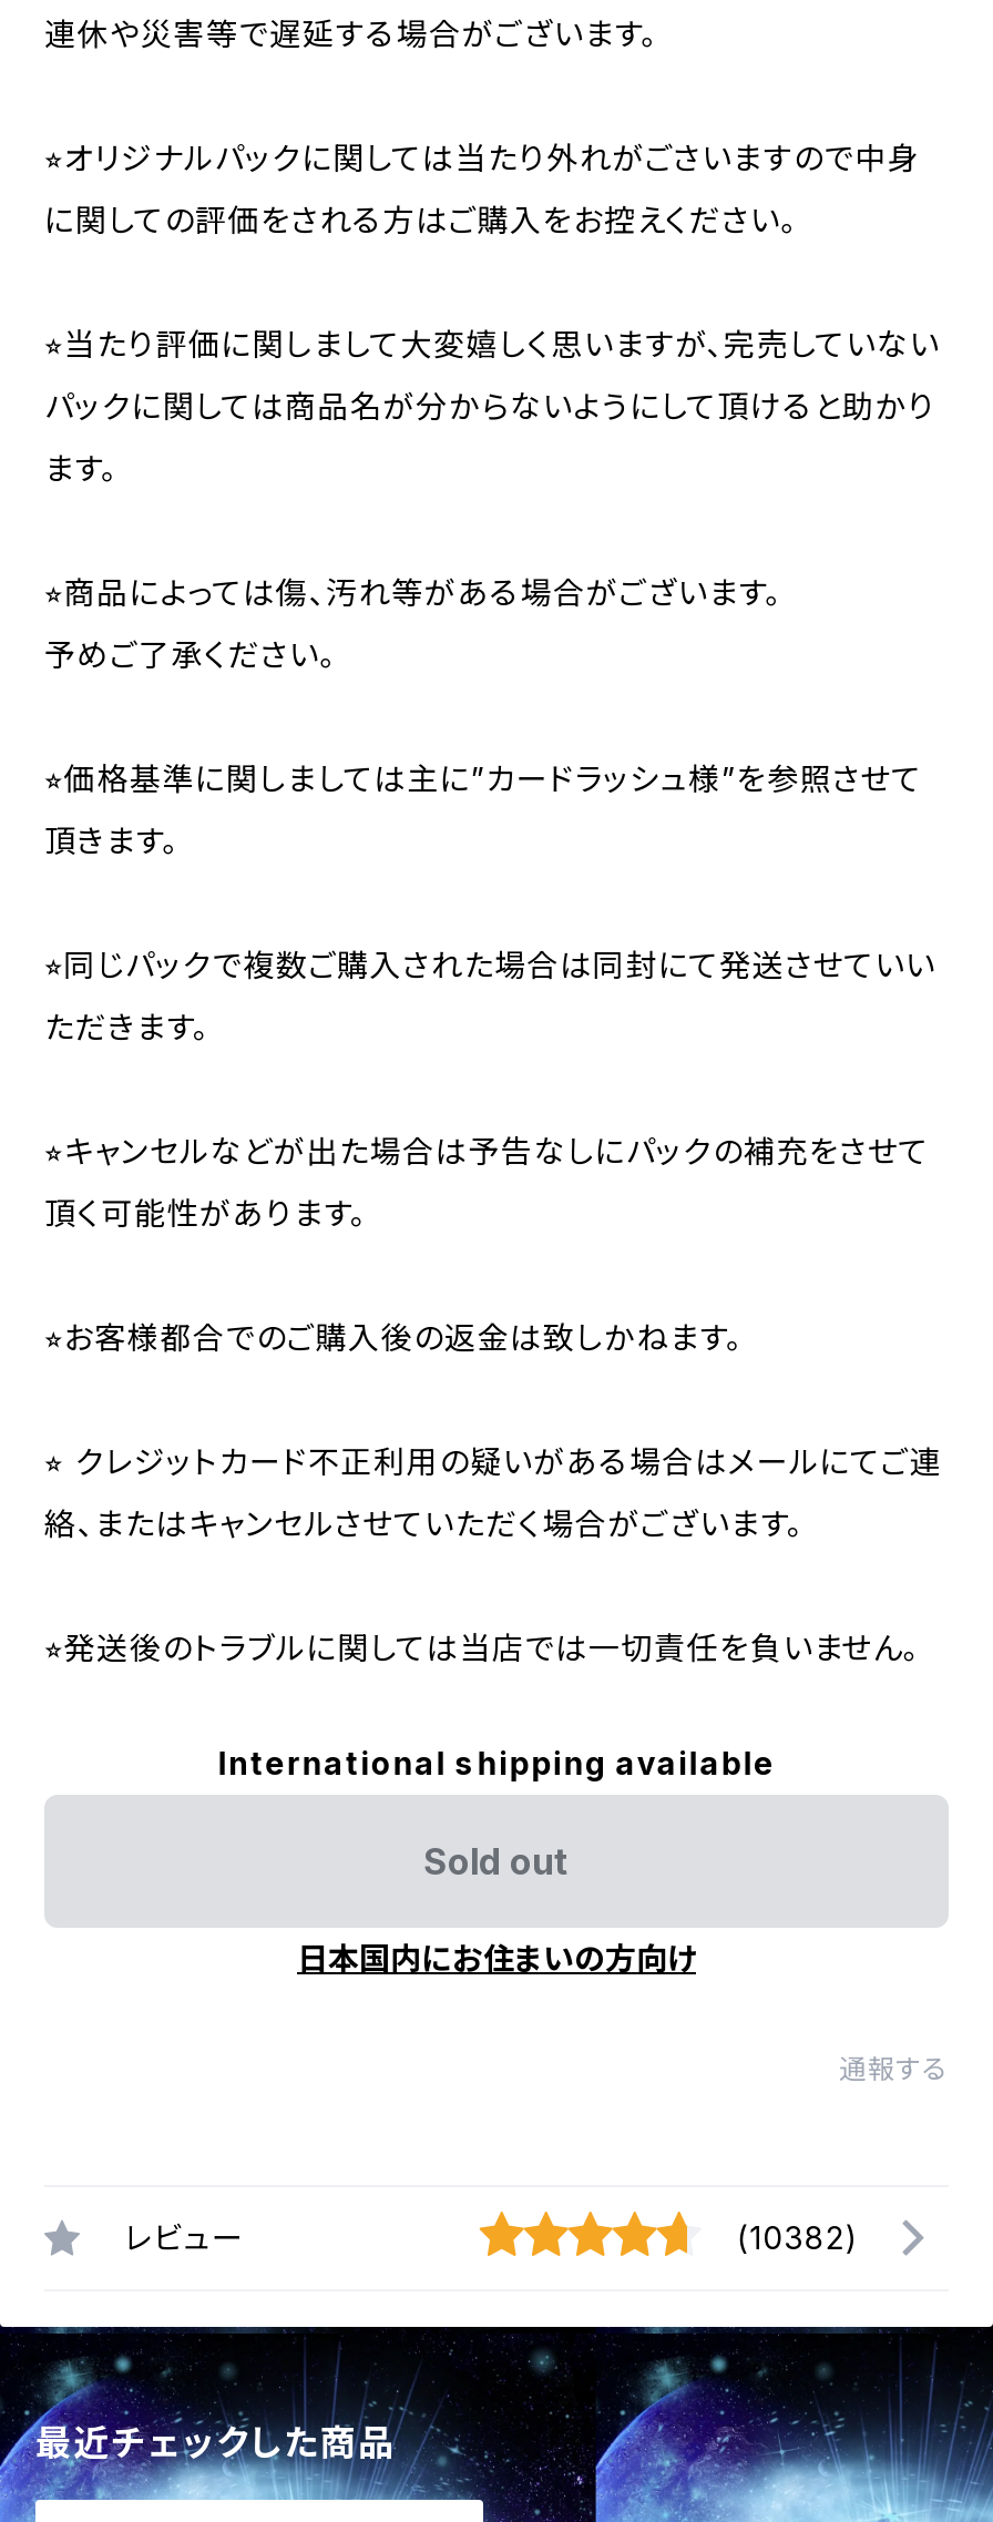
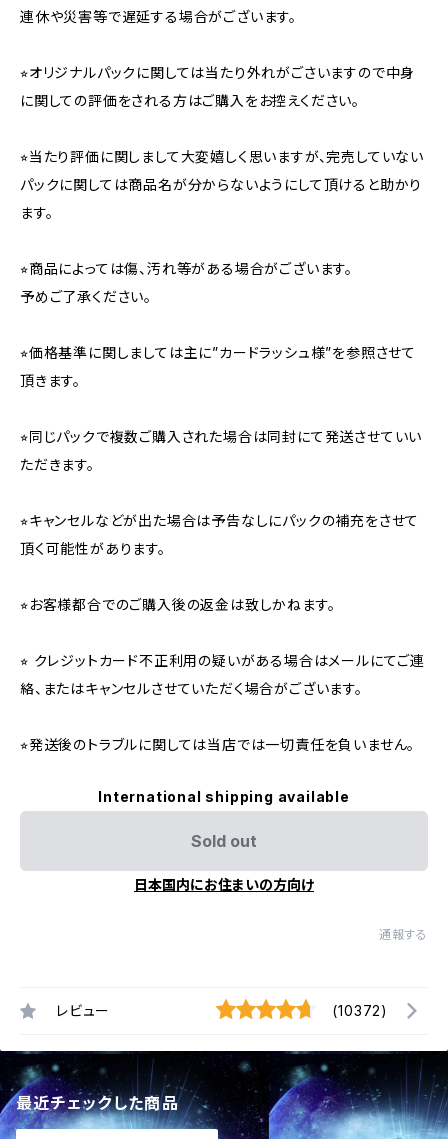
[737,2218,860,2256] (10382) -> [332,1002,388,1019] (10372)

